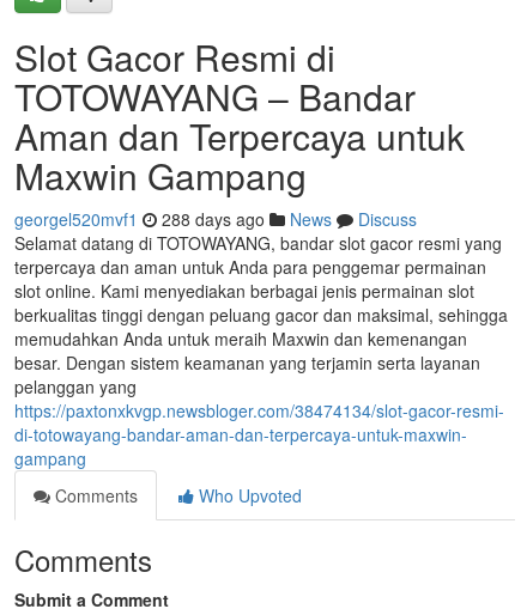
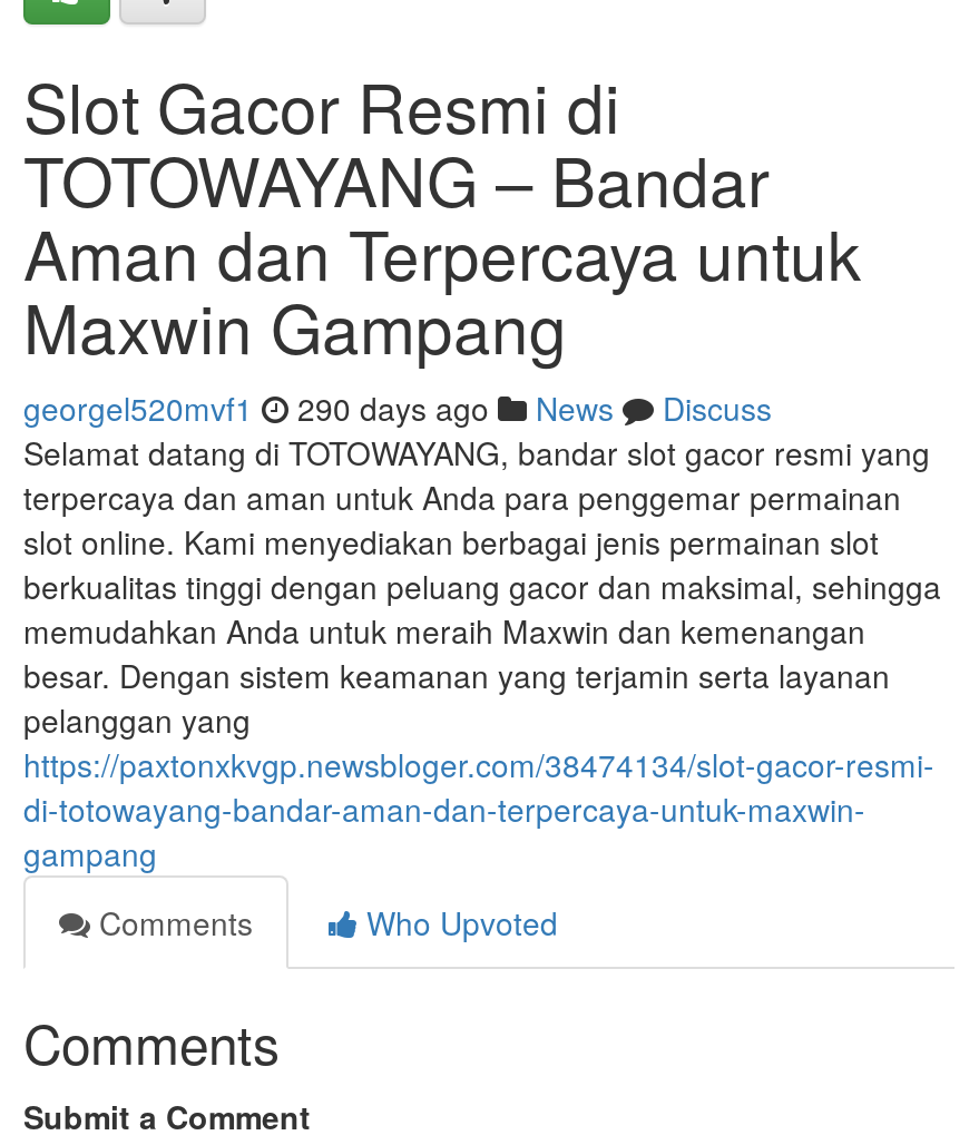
[14,207,417,231] georgel520mvf1 288 days ago News Discuss -> [23,385,772,430] georgel520mvf1 290 days ago News Discuss

